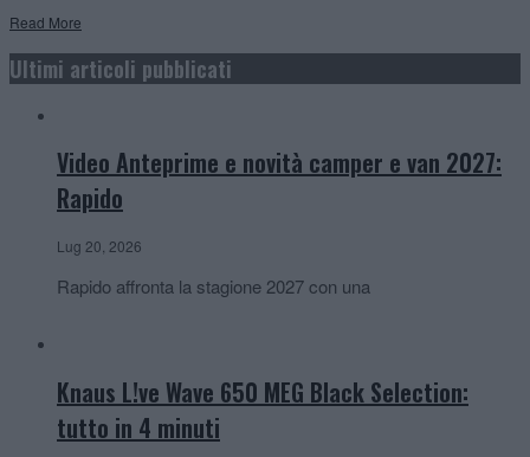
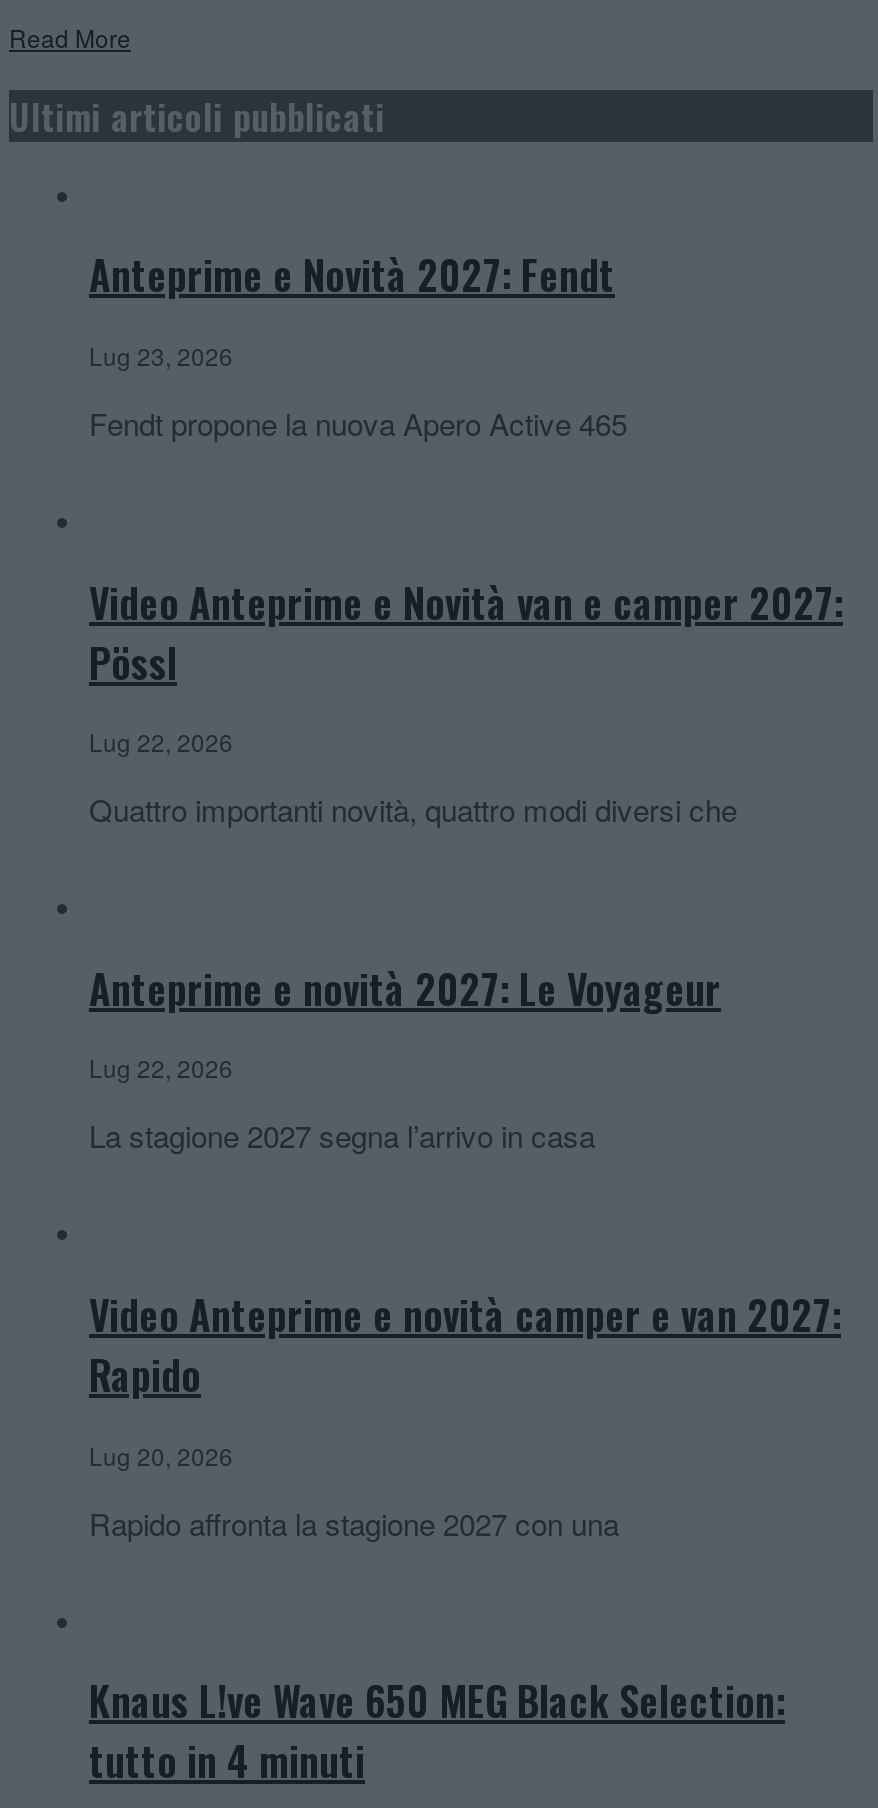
none -> [89,245,843,1157] Anteprime e Novità 2027: Fendt | Lug 23, 2026 | Fendt propone la nuova Apero Active 465 | Video Anteprime e Novità van e camper 2027: | Pössl | Lug 22, 2026 | Quattro importanti novità, quattro modi diversi che | Anteprime e novità 2027: Le Voyageur | Lug 22, 2026 | La stagione 2027 segna l’arrivo in casa

